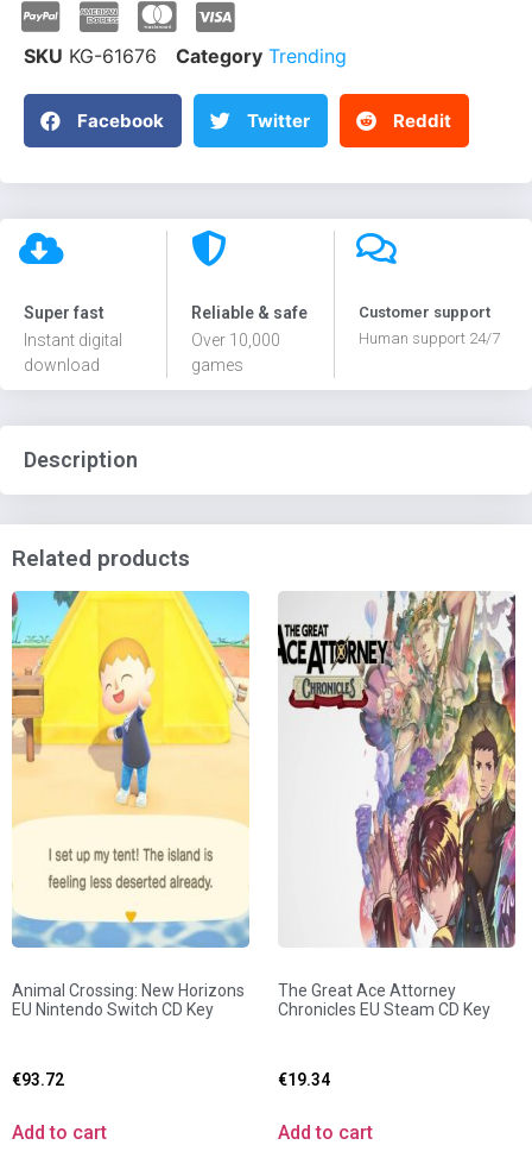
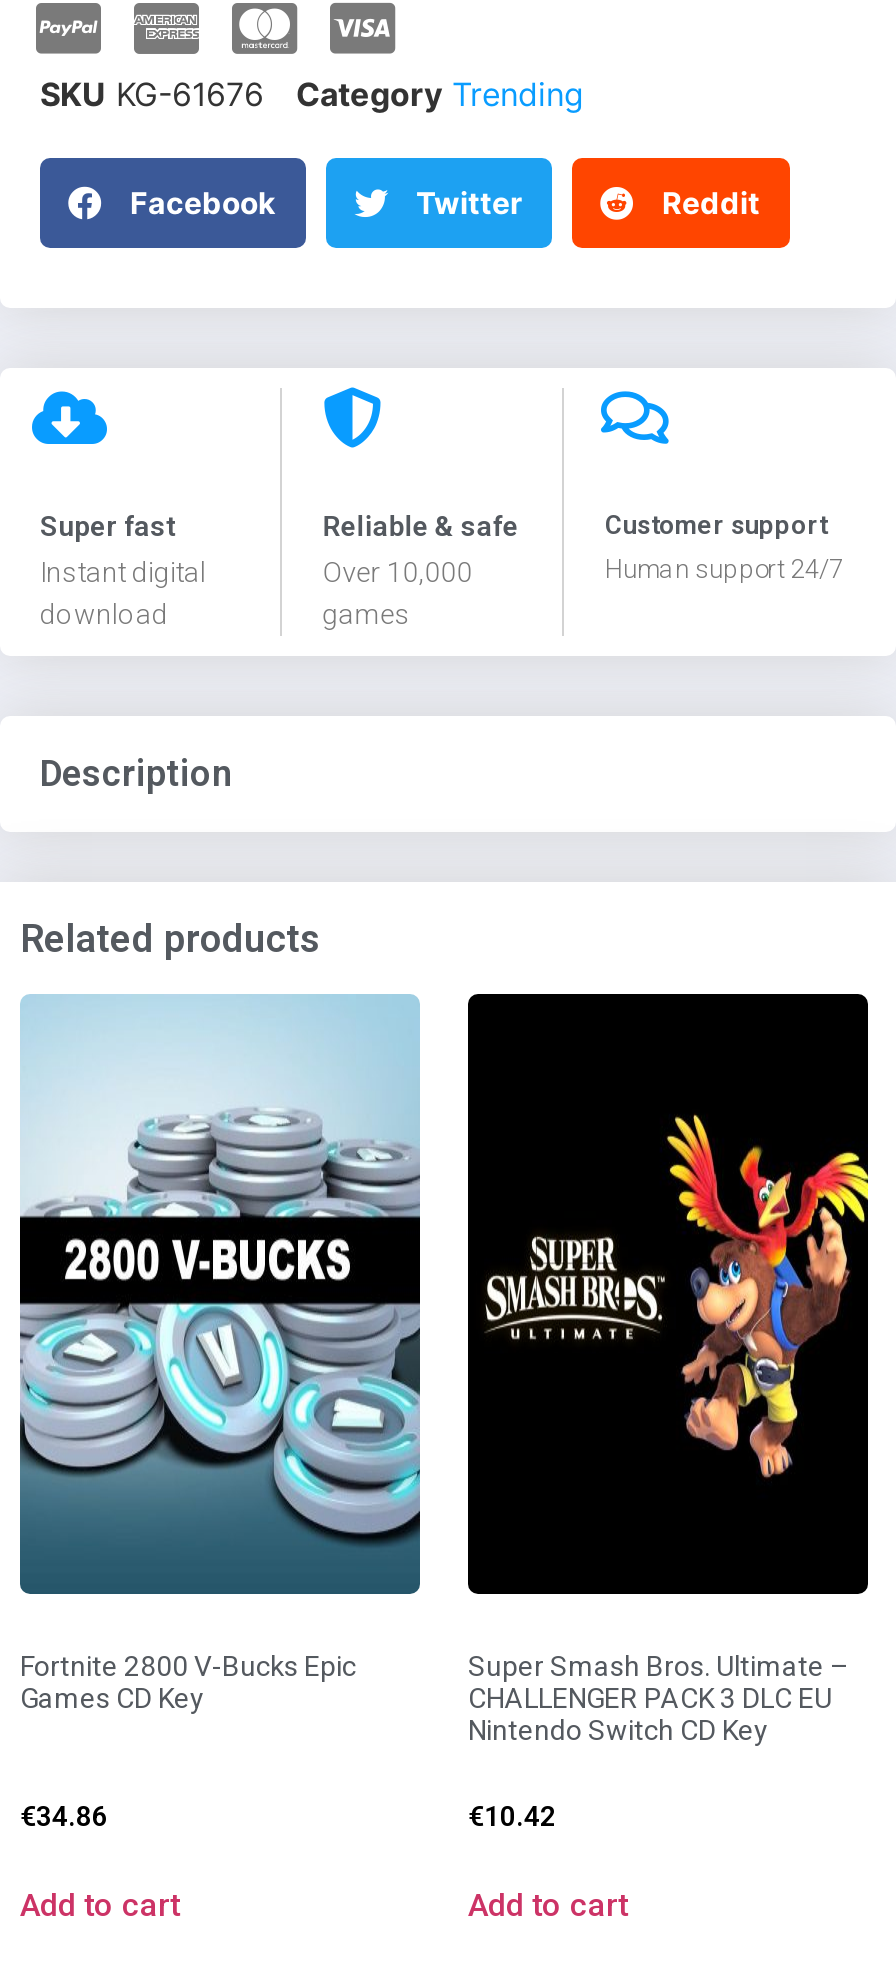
[11,590,251,1019] [image] | Animal Crossing: New Horizons | EU Nintendo Switch CD Key -> [18,994,422,1715] [image] | Fortnite 2800 V-Bucks Epic | Games CD Key
[277,590,517,1019] [image] | The Great Ace Attorney | Chronicles EU Steam CD Key -> [466,992,870,1747] [image] | Super Smash Bros. Ultimate – | CHALLENGER PACK 3 DLC EU | Nintendo Switch CD Key
[12,1070,64,1090] €93.72 -> [20,1801,108,1833] €34.86
[278,1070,330,1090] €19.34 -> [468,1801,556,1833] €10.42

